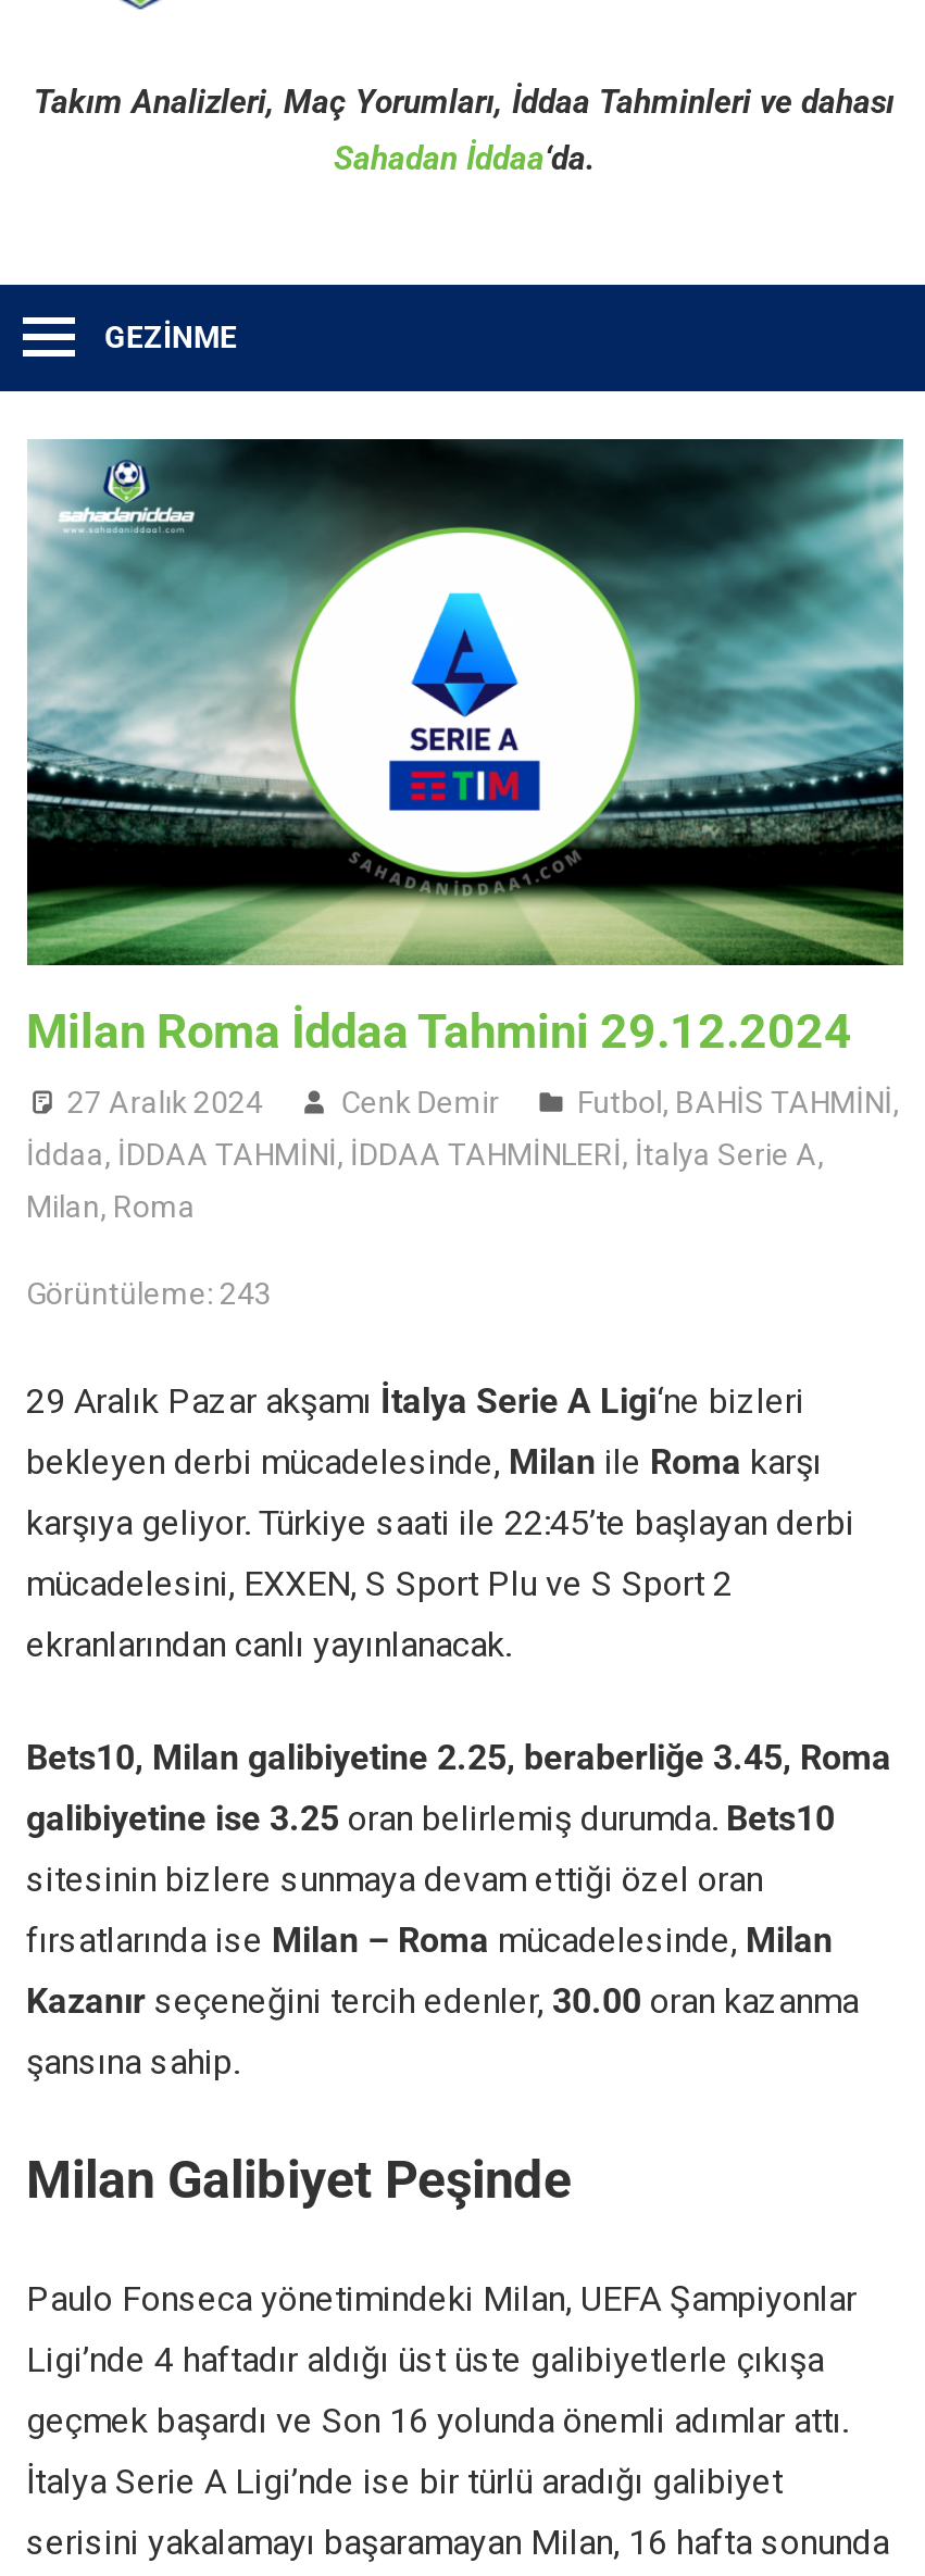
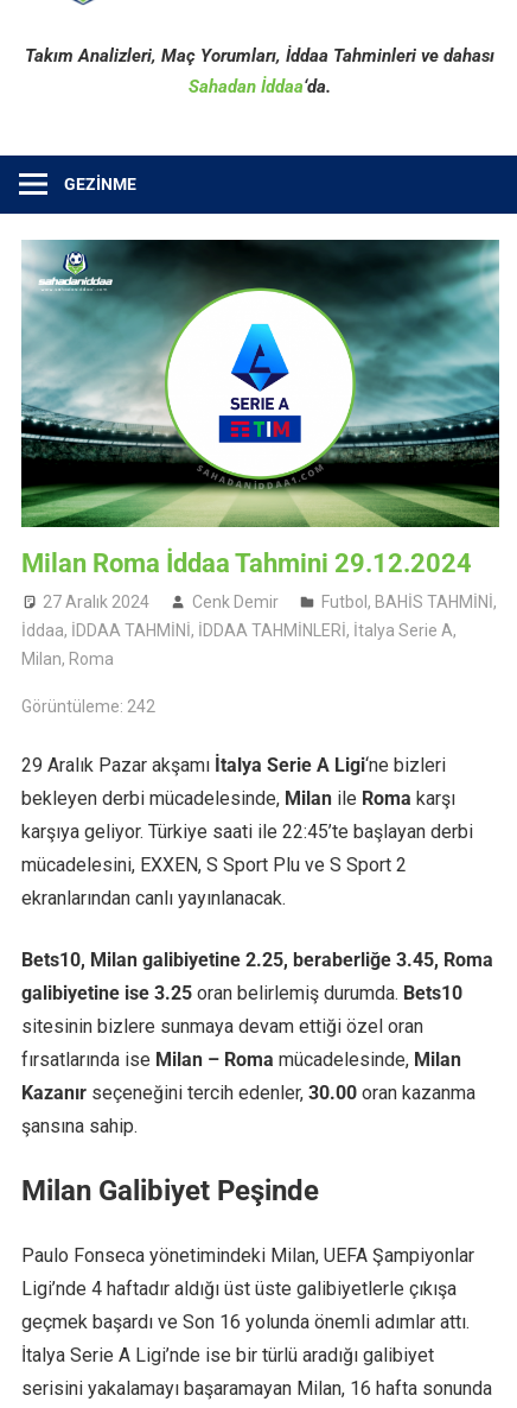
[26,1276,272,1311] Görüntüleme: 243 -> [21,697,155,716] Görüntüleme: 242

